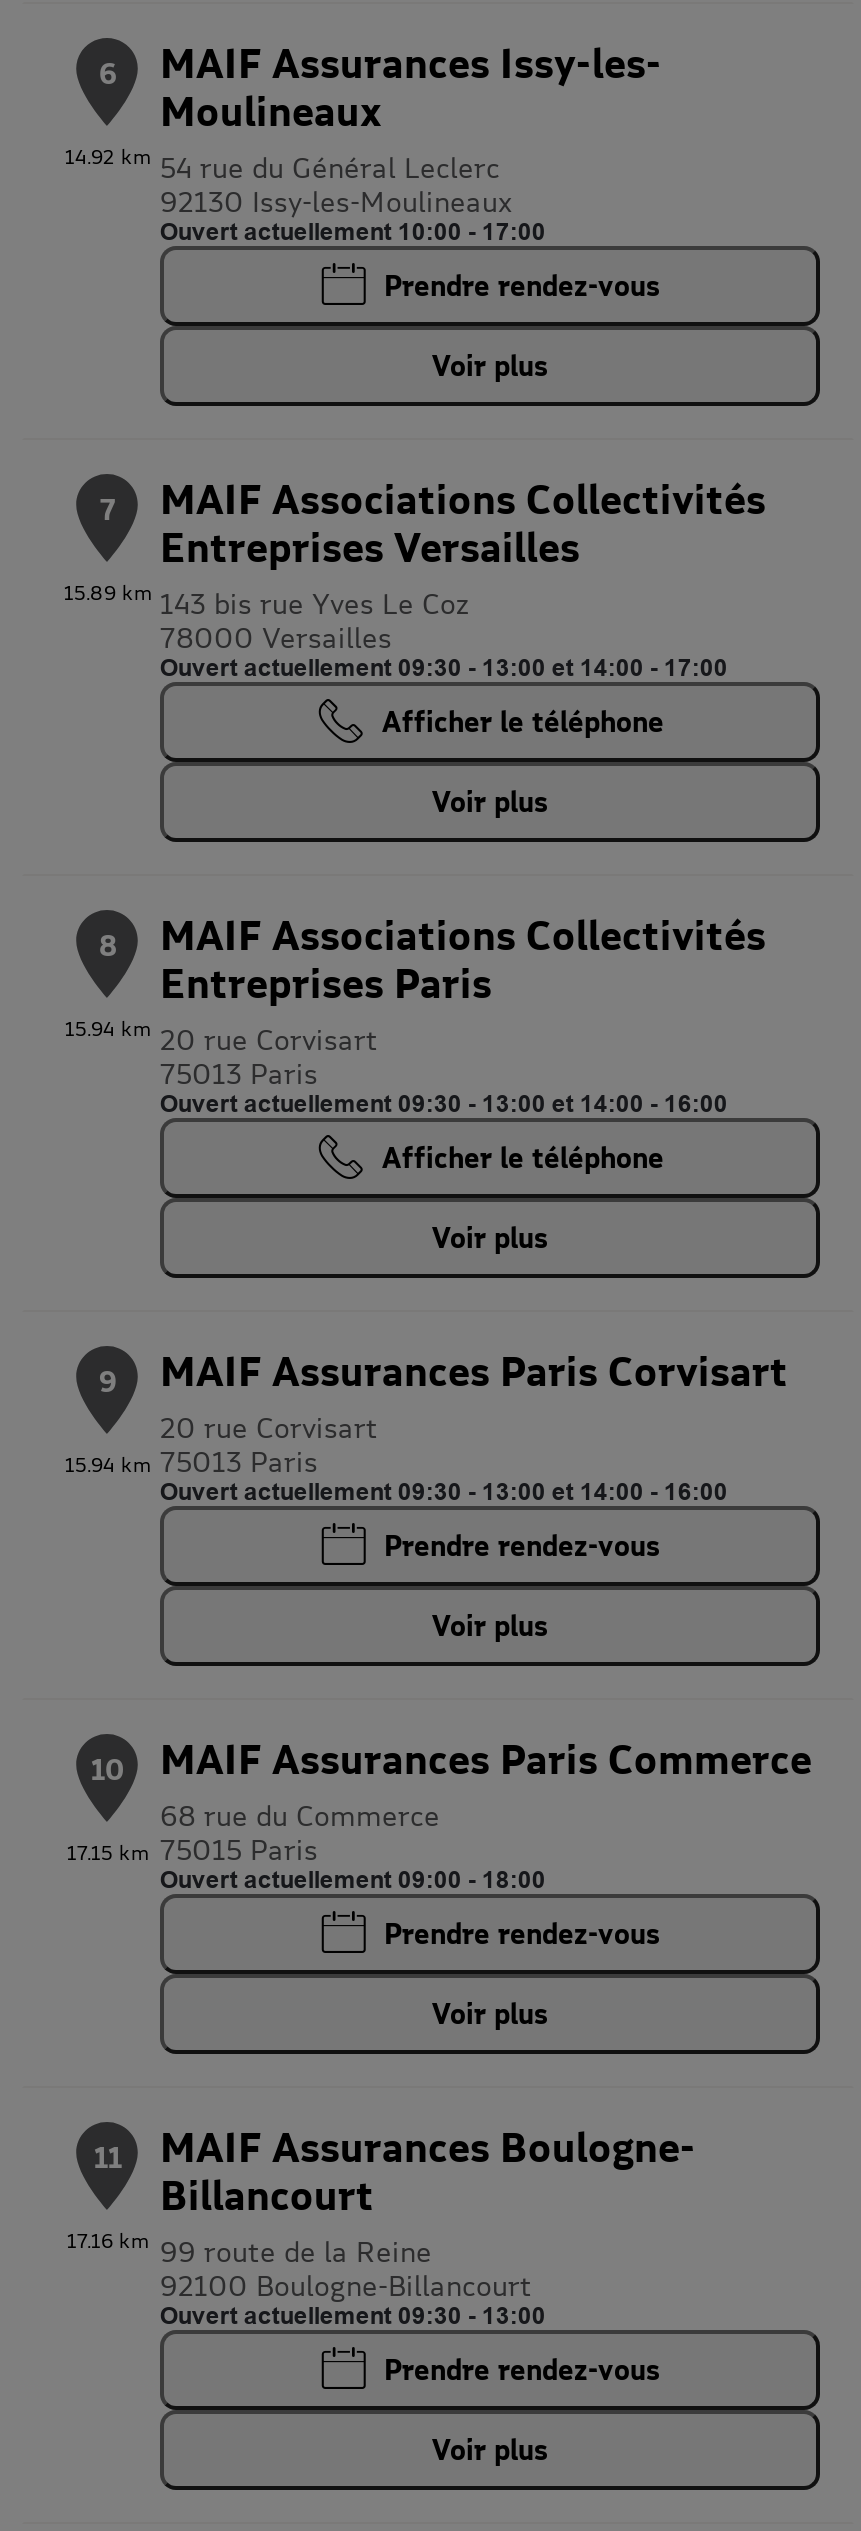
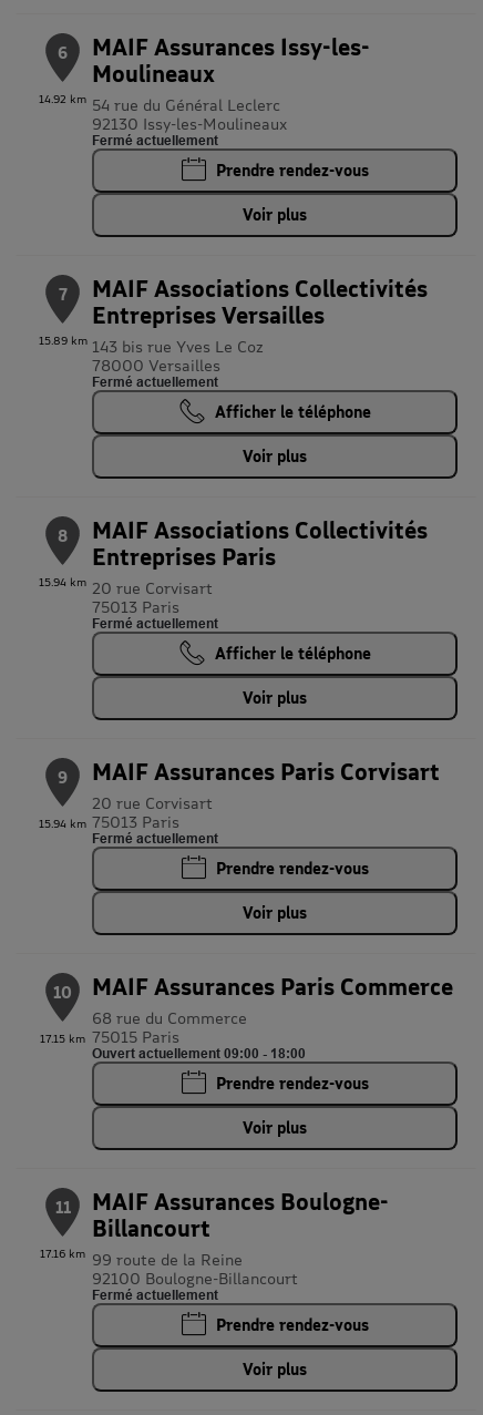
[160,218,546,246] Ouvert actuellement 10:00 - 17:00 -> [92,133,218,148] Fermé actuellement
[160,654,728,682] Ouvert actuellement 09:30 - 13:00 et 14:00 - 17:00 -> [92,375,218,390] Fermé actuellement
[160,1090,728,1118] Ouvert actuellement 09:30 - 13:00 et 14:00 - 16:00 -> [92,616,218,632] Fermé actuellement
[160,1478,728,1506] Ouvert actuellement 09:30 - 13:00 et 14:00 - 16:00 -> [92,831,218,847] Fermé actuellement
[160,2302,546,2330] Ouvert actuellement 09:30 - 13:00 -> [92,1288,218,1303] Fermé actuellement

